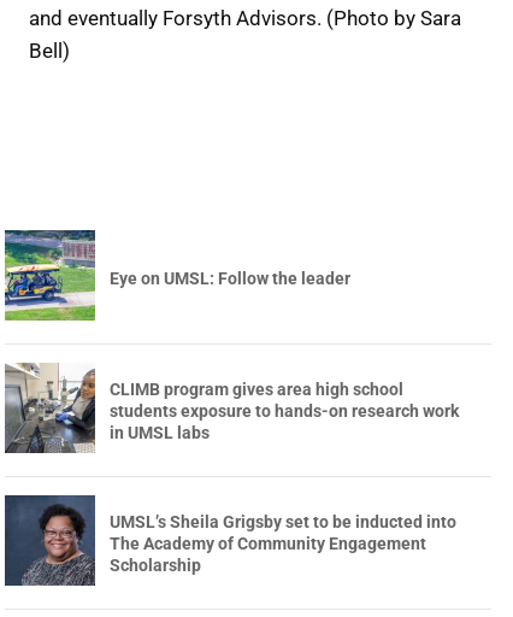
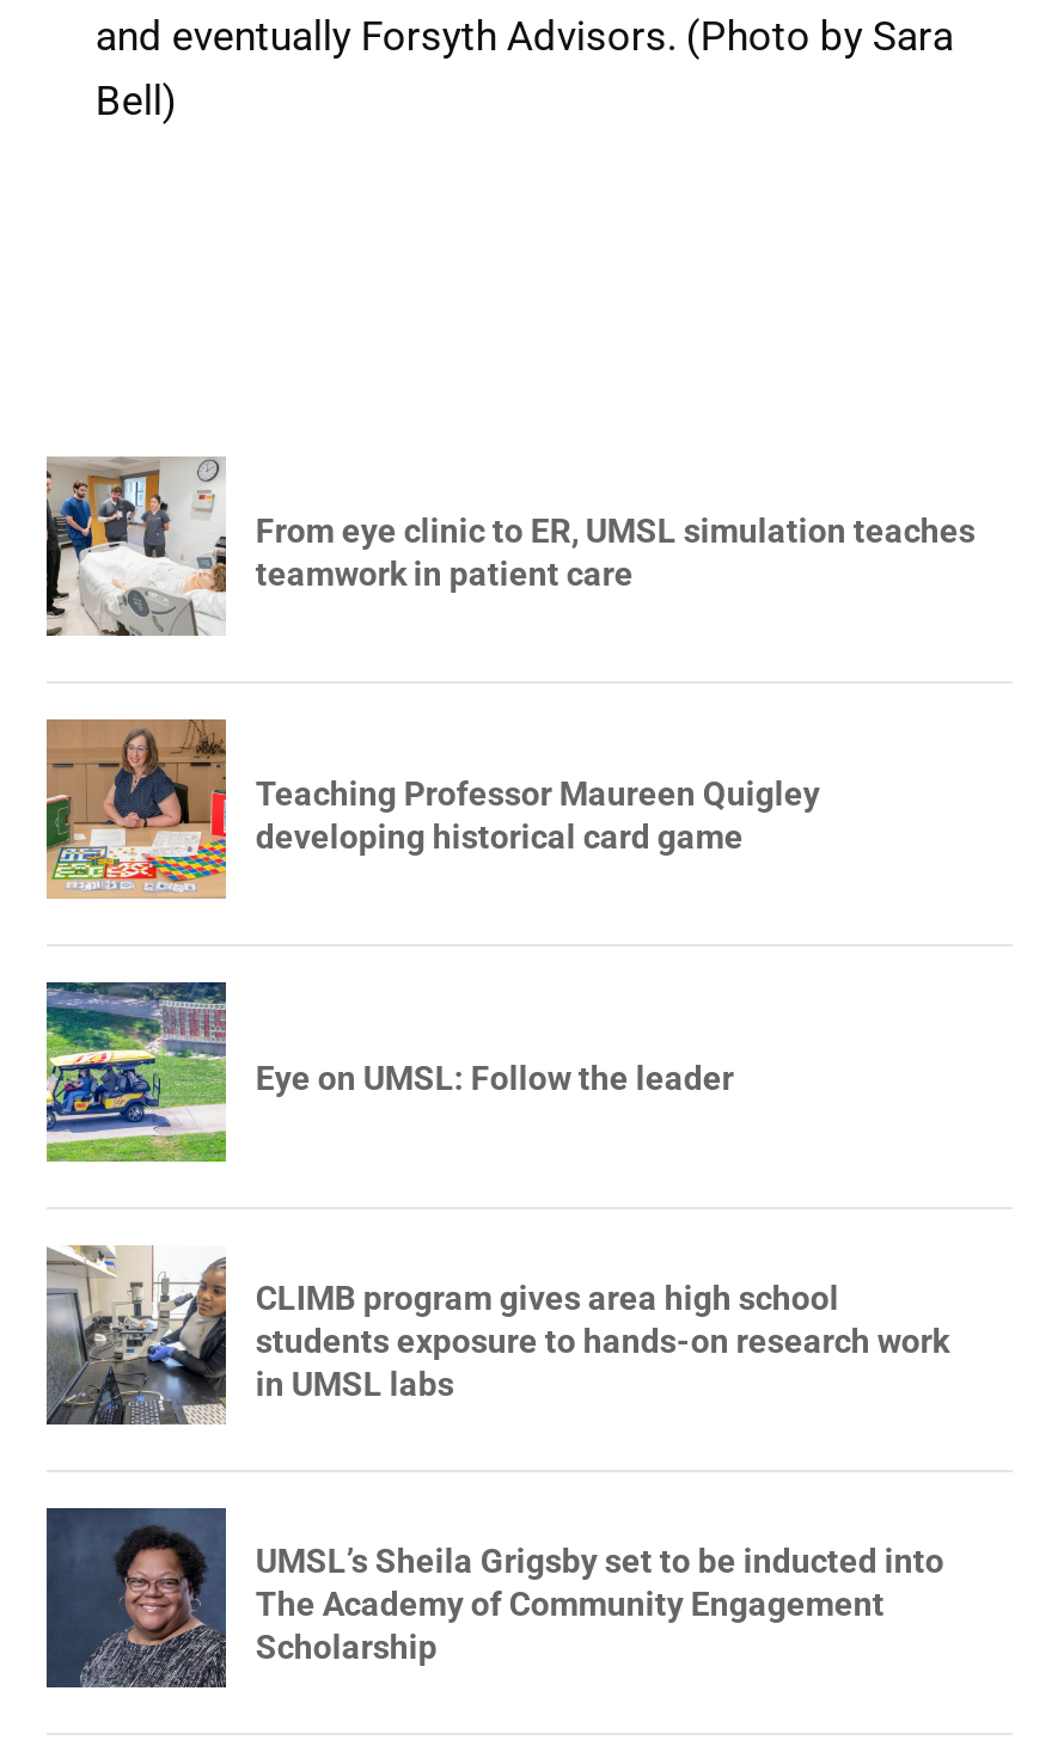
none -> [44,457,975,638] [image] | From eye clinic to ER, UMSL simulation teaches | teamwork in patient care
none -> [44,717,820,901] [image] | Teaching Professor Maureen Quigley | developing historical card game

